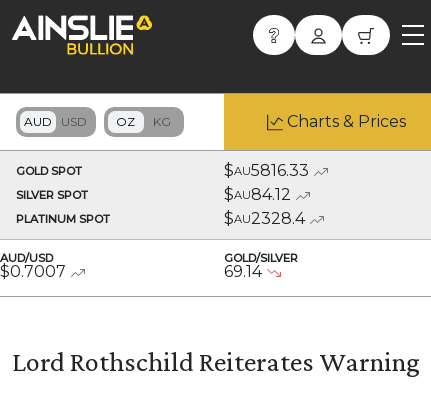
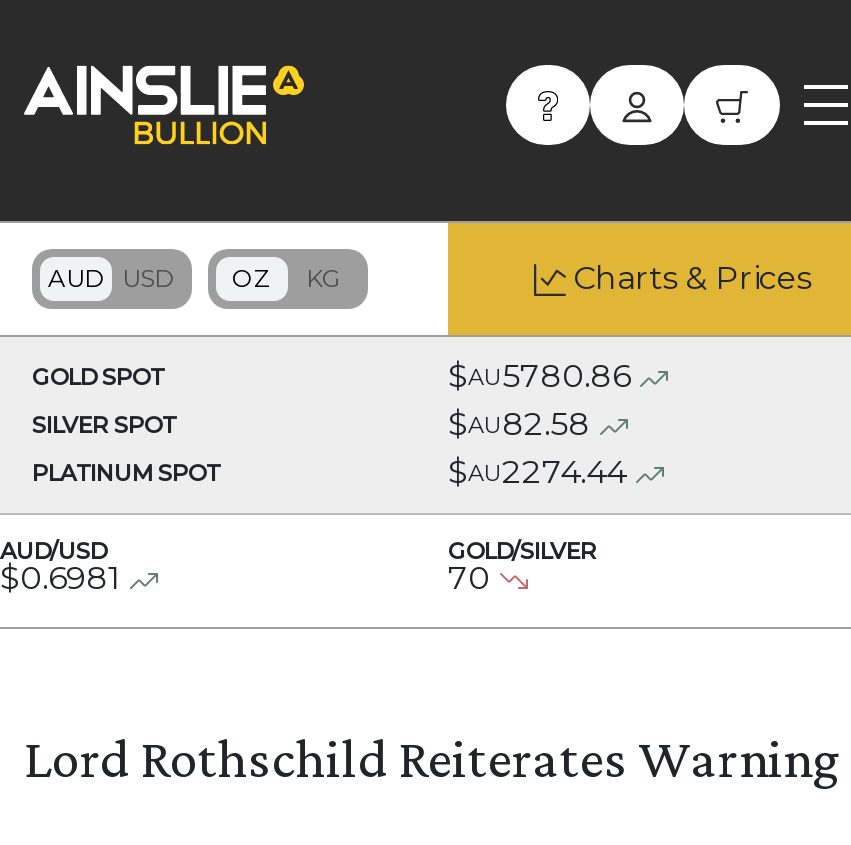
[224,161,309,180] $AU5816.33 -> [448,357,630,395] $AU5780.86
[224,185,291,204] $AU84.12 -> [448,405,590,443] $AU82.58
[224,209,305,228] $AU2328.4 -> [448,453,626,491] $AU2274.44
[0,262,66,281] $0.7007 -> [0,559,120,597] $0.6981
[224,262,262,281] 69.14 -> [448,559,490,597] 70

